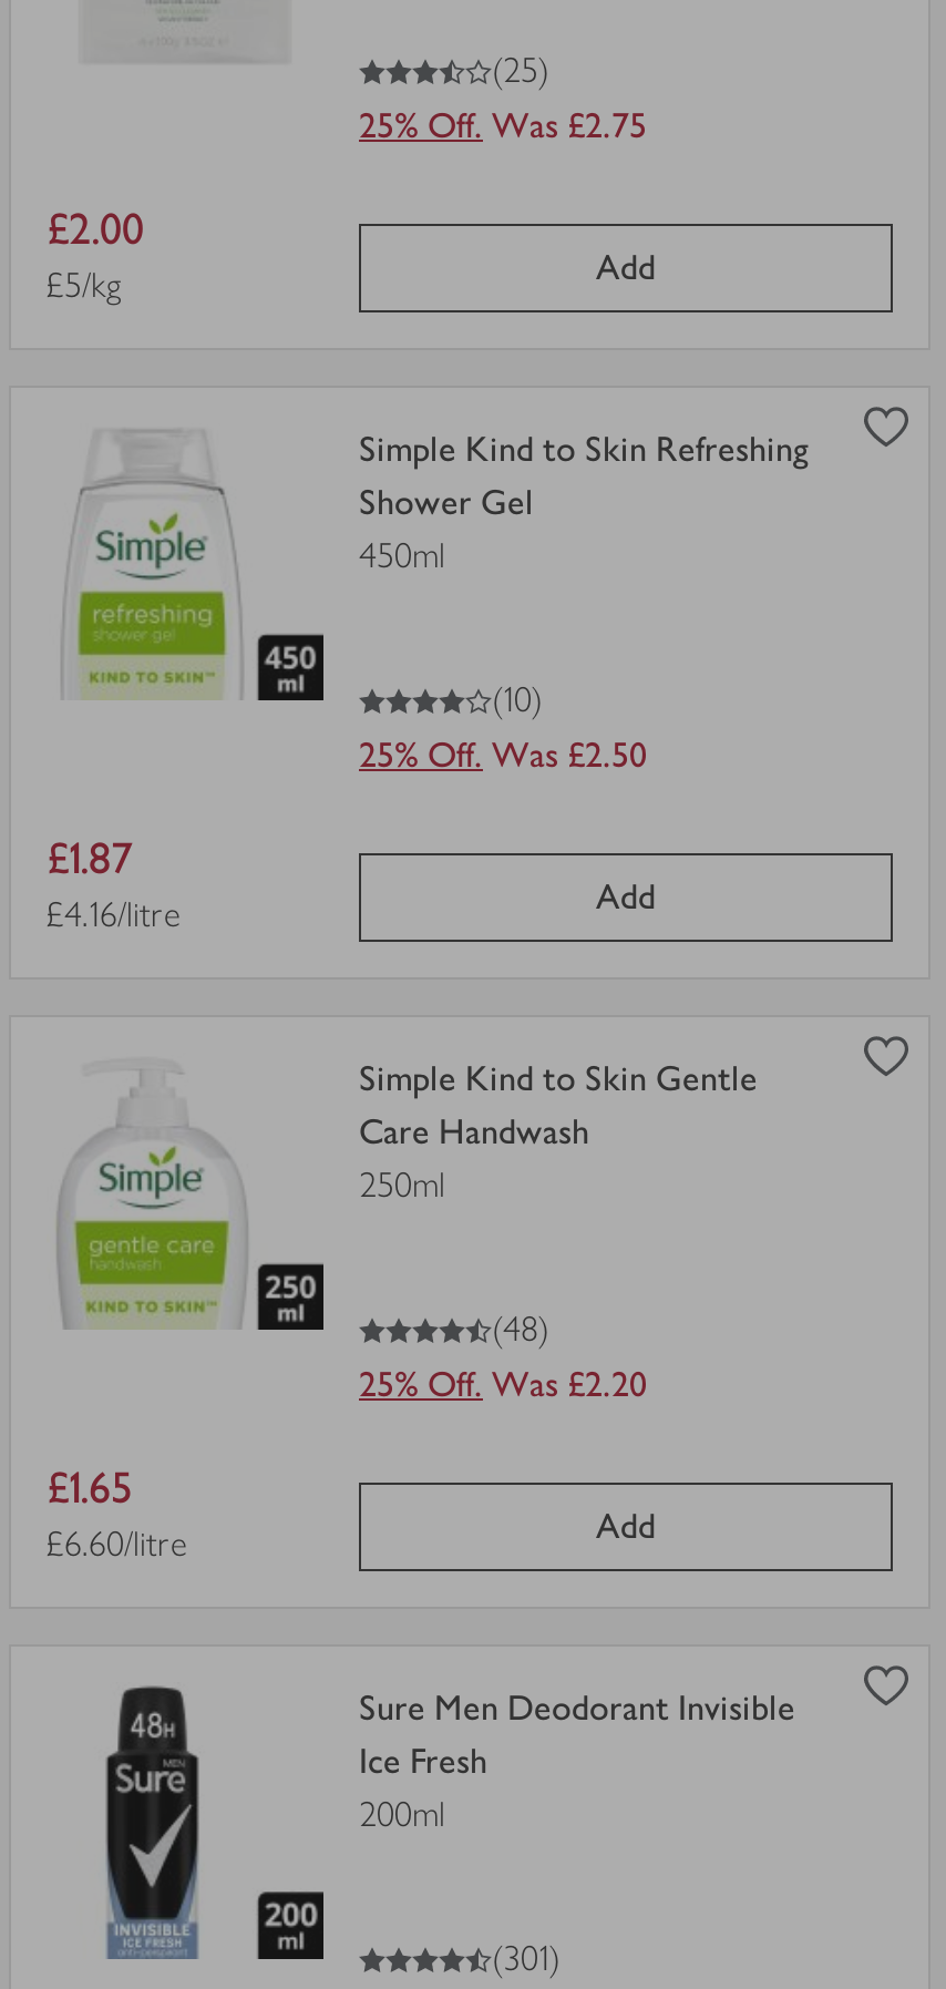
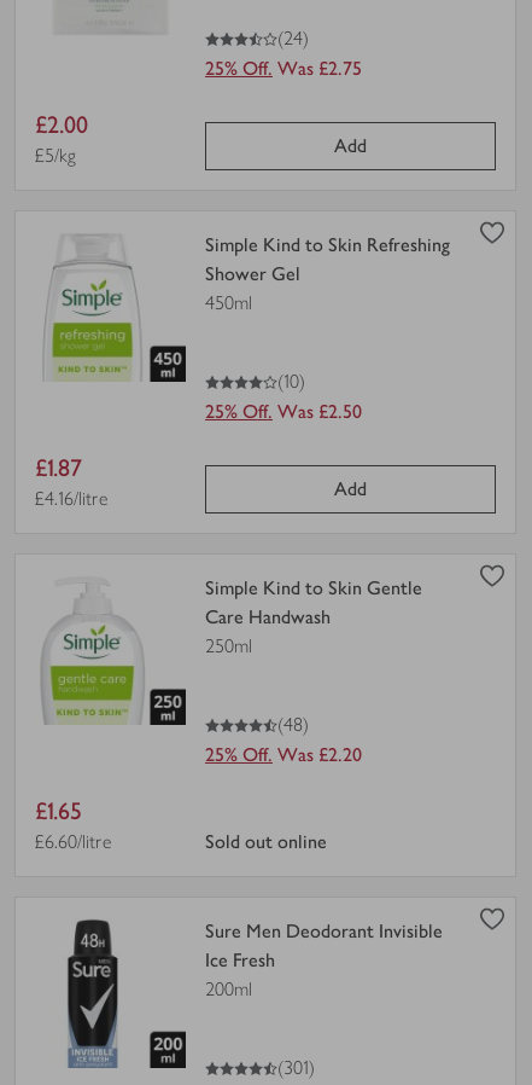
[492,49,549,91] (25) -> [277,27,309,50] (24)
[596,1505,656,1547] Add -> [215,830,327,853] sold out online

